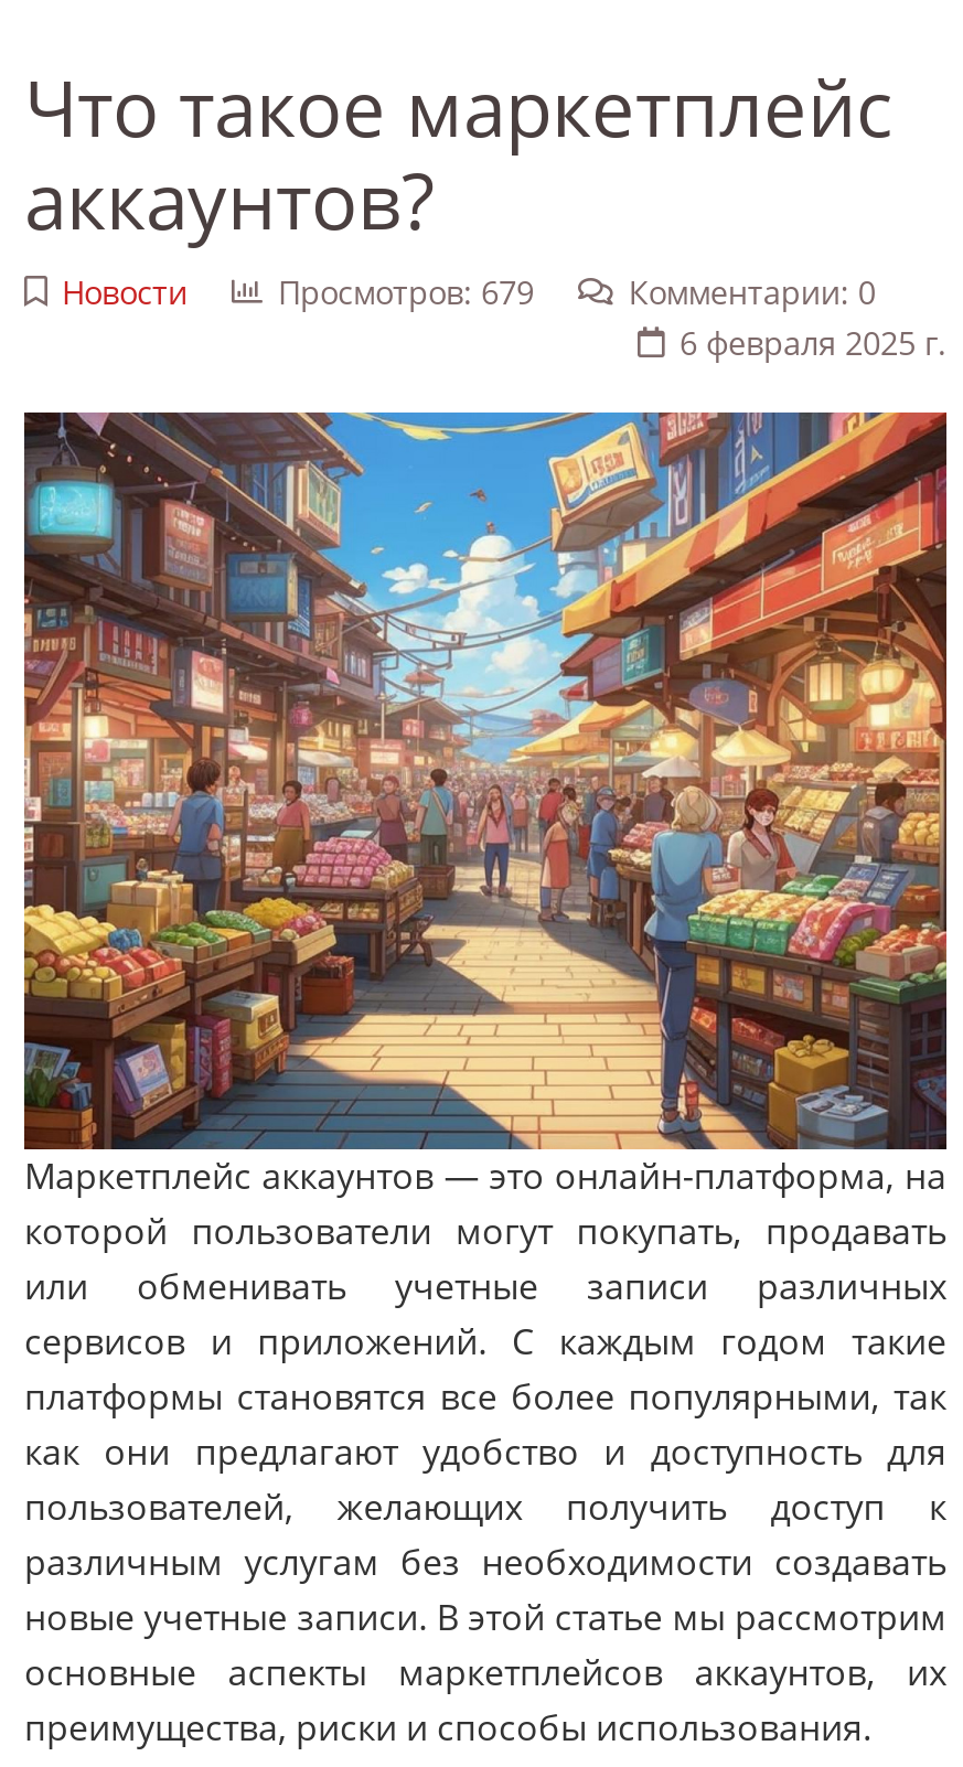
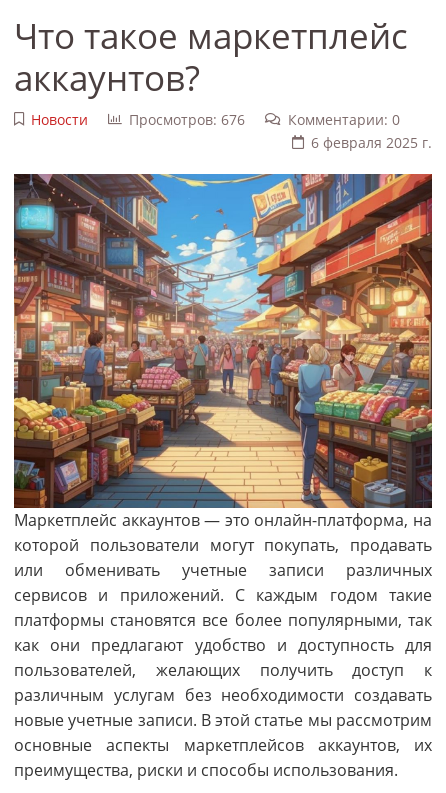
[278,271,534,313] Просмотров: 679 -> [129,110,245,129] Просмотров: 676

